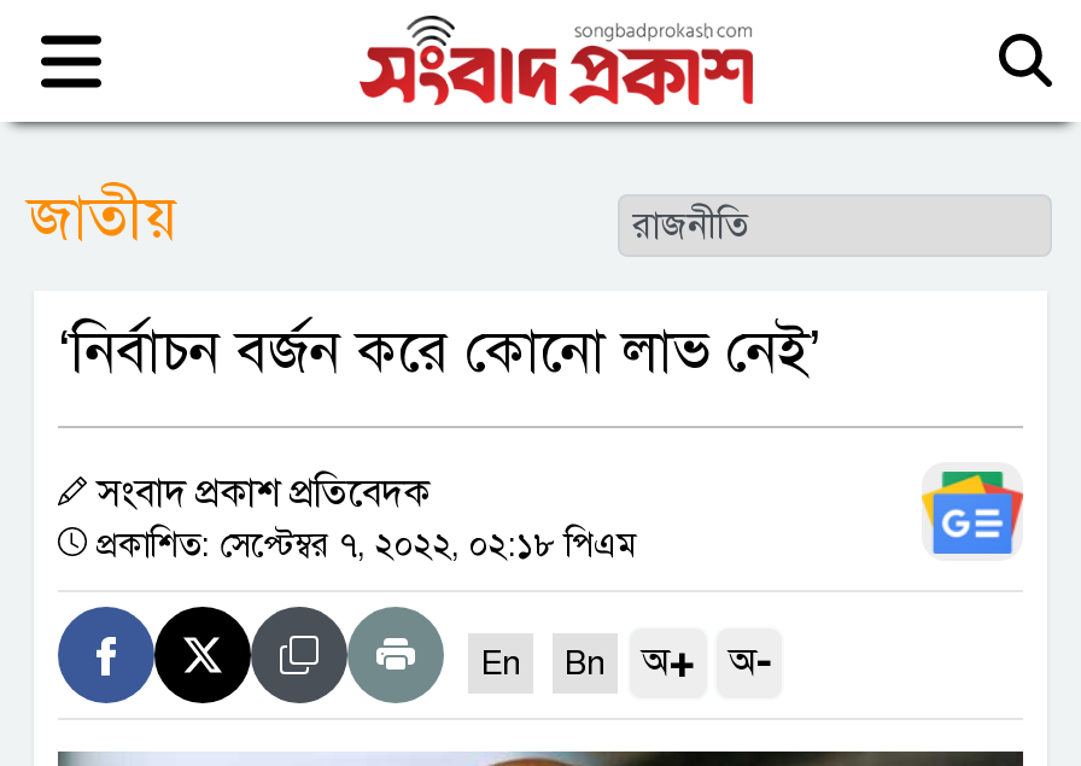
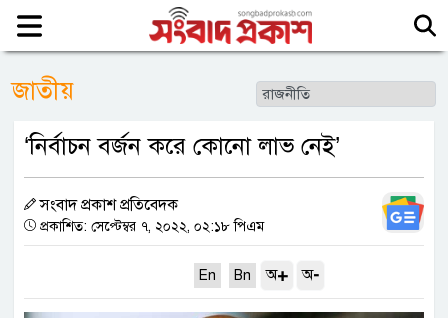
[55,604,446,706] [image] -> none

